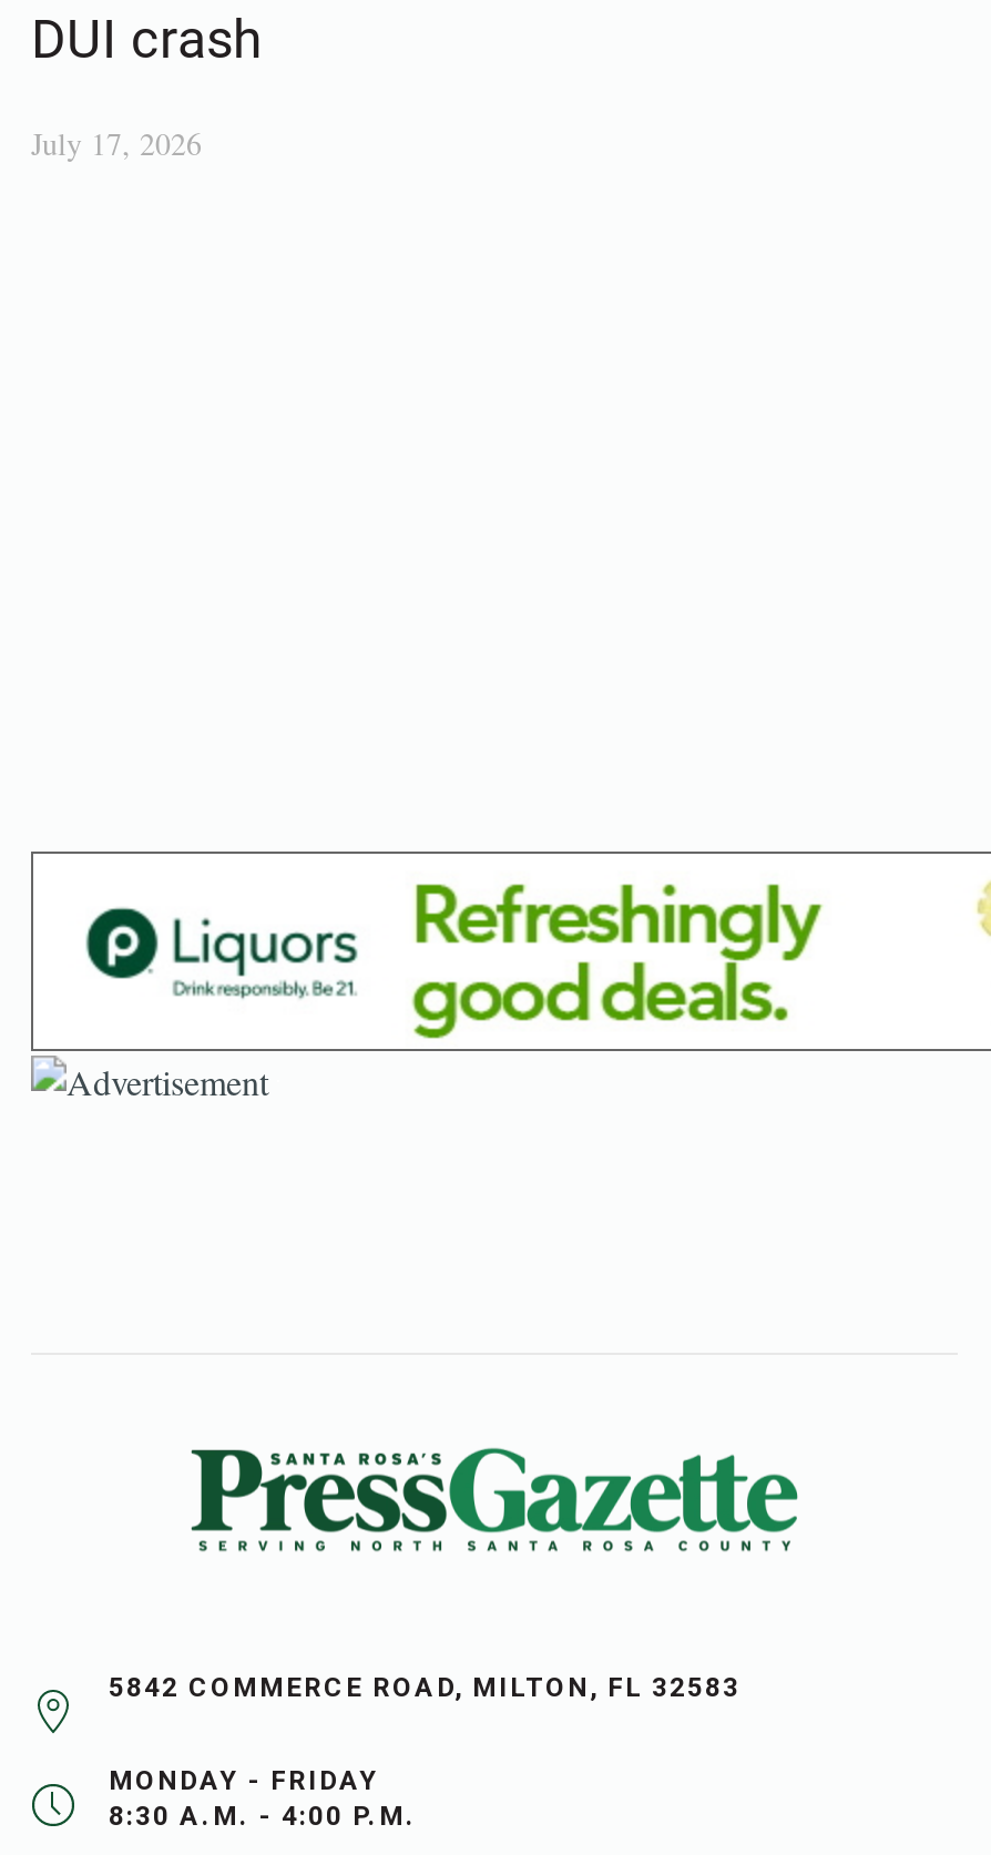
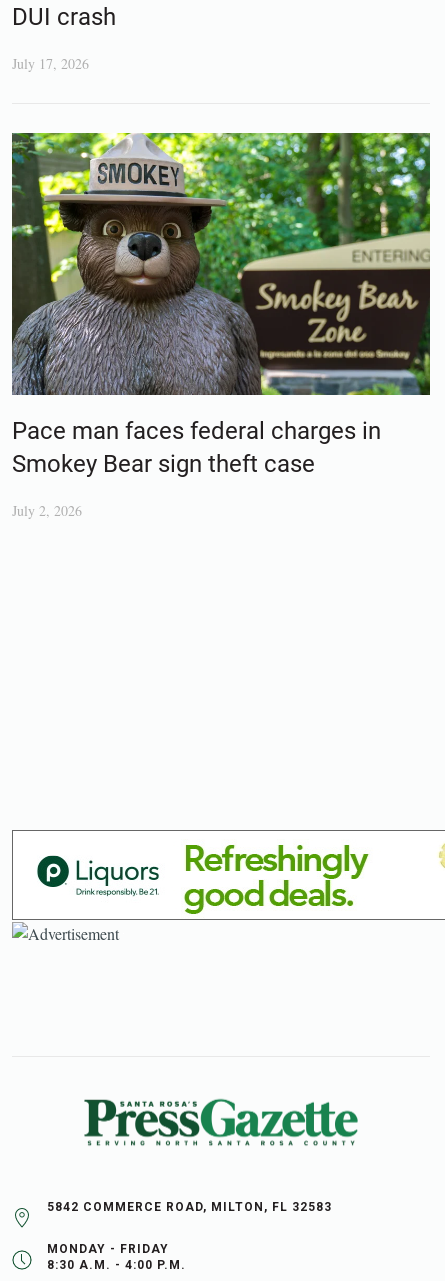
none -> [11,132,431,519] [image] | Pace man faces federal charges in | Smokey Bear sign theft case | July 2, 2026

